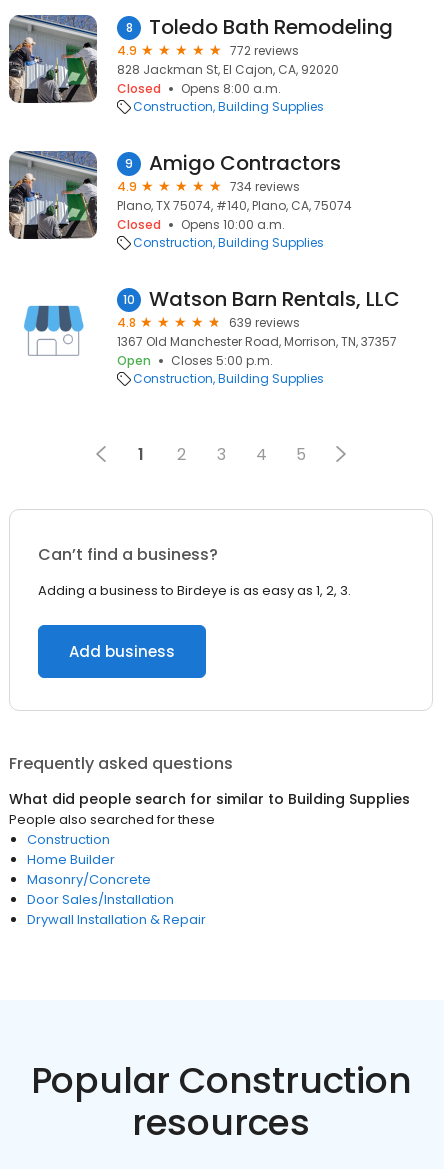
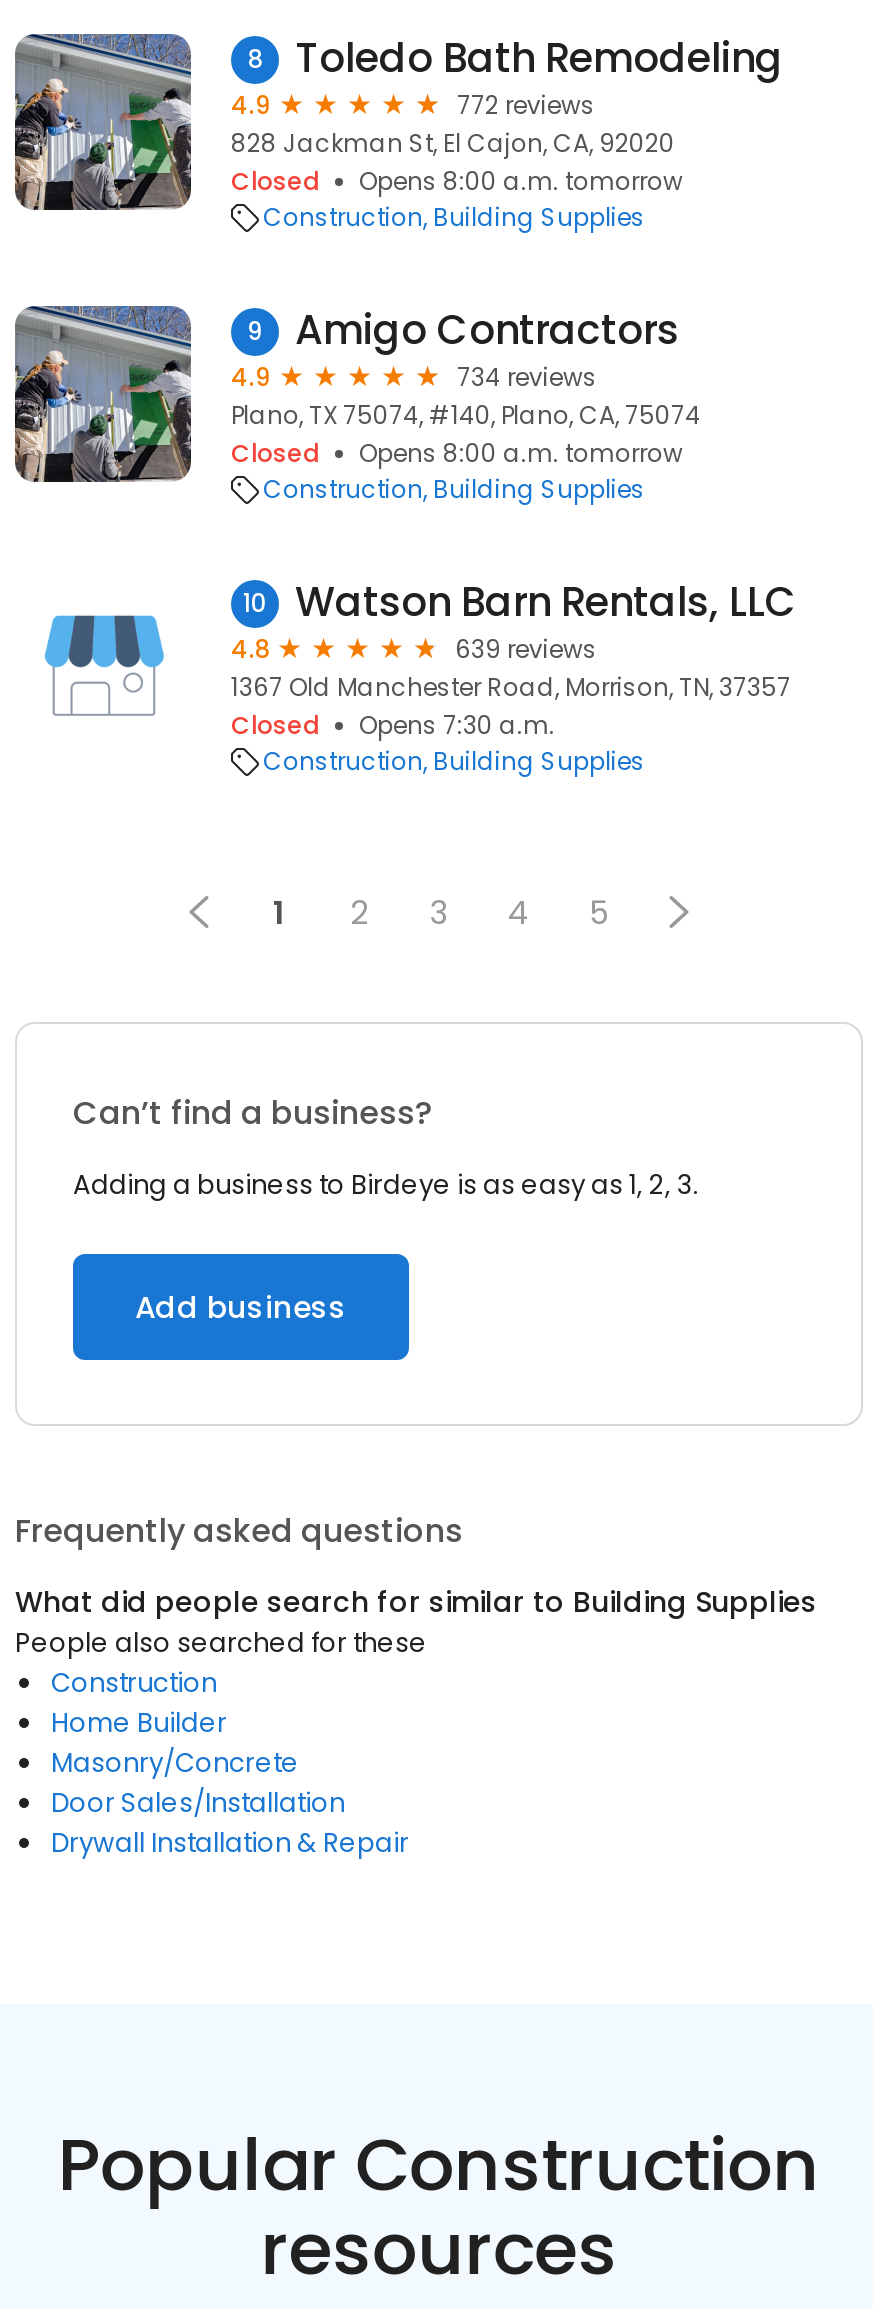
[181,80,281,97] Opens 8:00 a.m. -> [359,164,683,198] Opens 8:00 a.m. tomorrow
[181,216,285,233] Opens 10:00 a.m. -> [359,436,683,470] Opens 8:00 a.m. tomorrow
[117,352,273,369] Open | Closes 5:00 p.m. -> [231,708,555,742] Closed | Opens 7:30 a.m.

